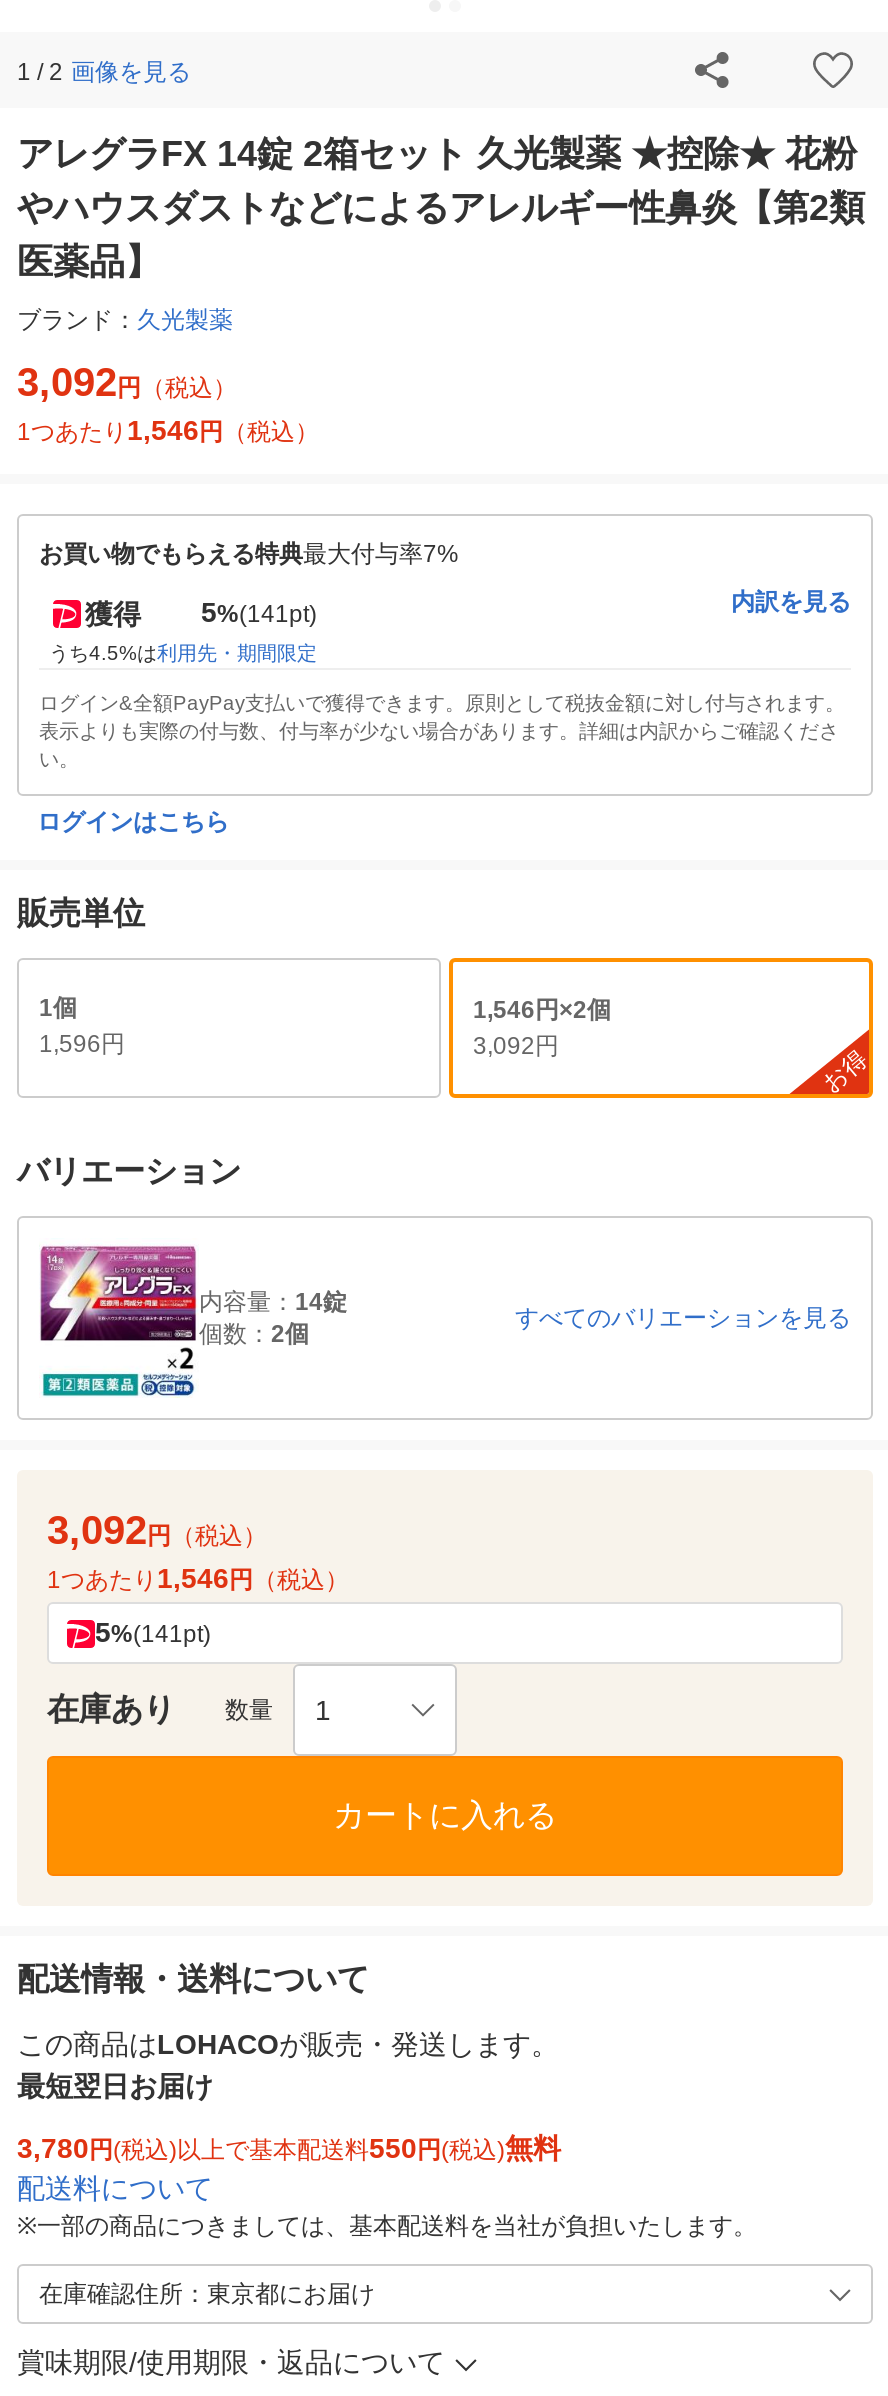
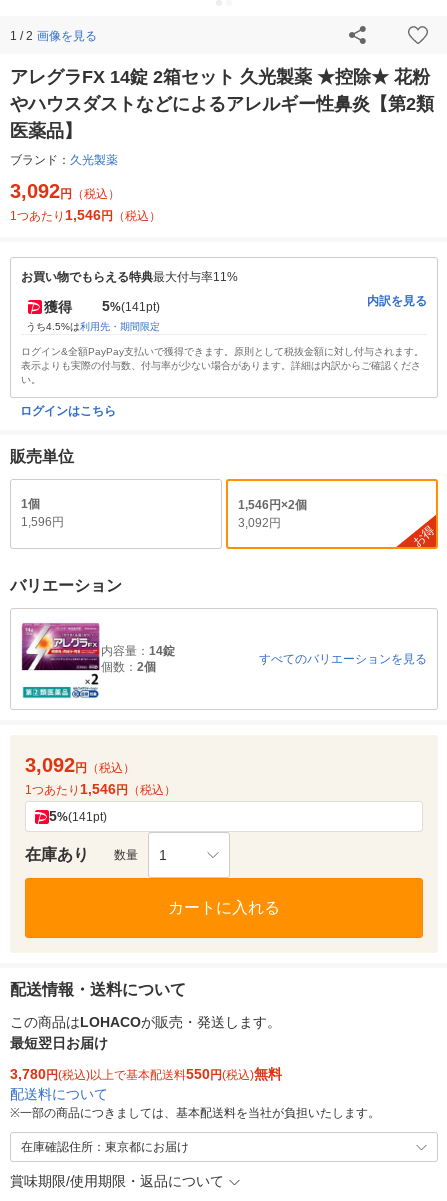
[39,541,459,569] お買い物でもらえる特典最大付与率7% -> [21,270,238,284] お買い物でもらえる特典最大付与率11%

